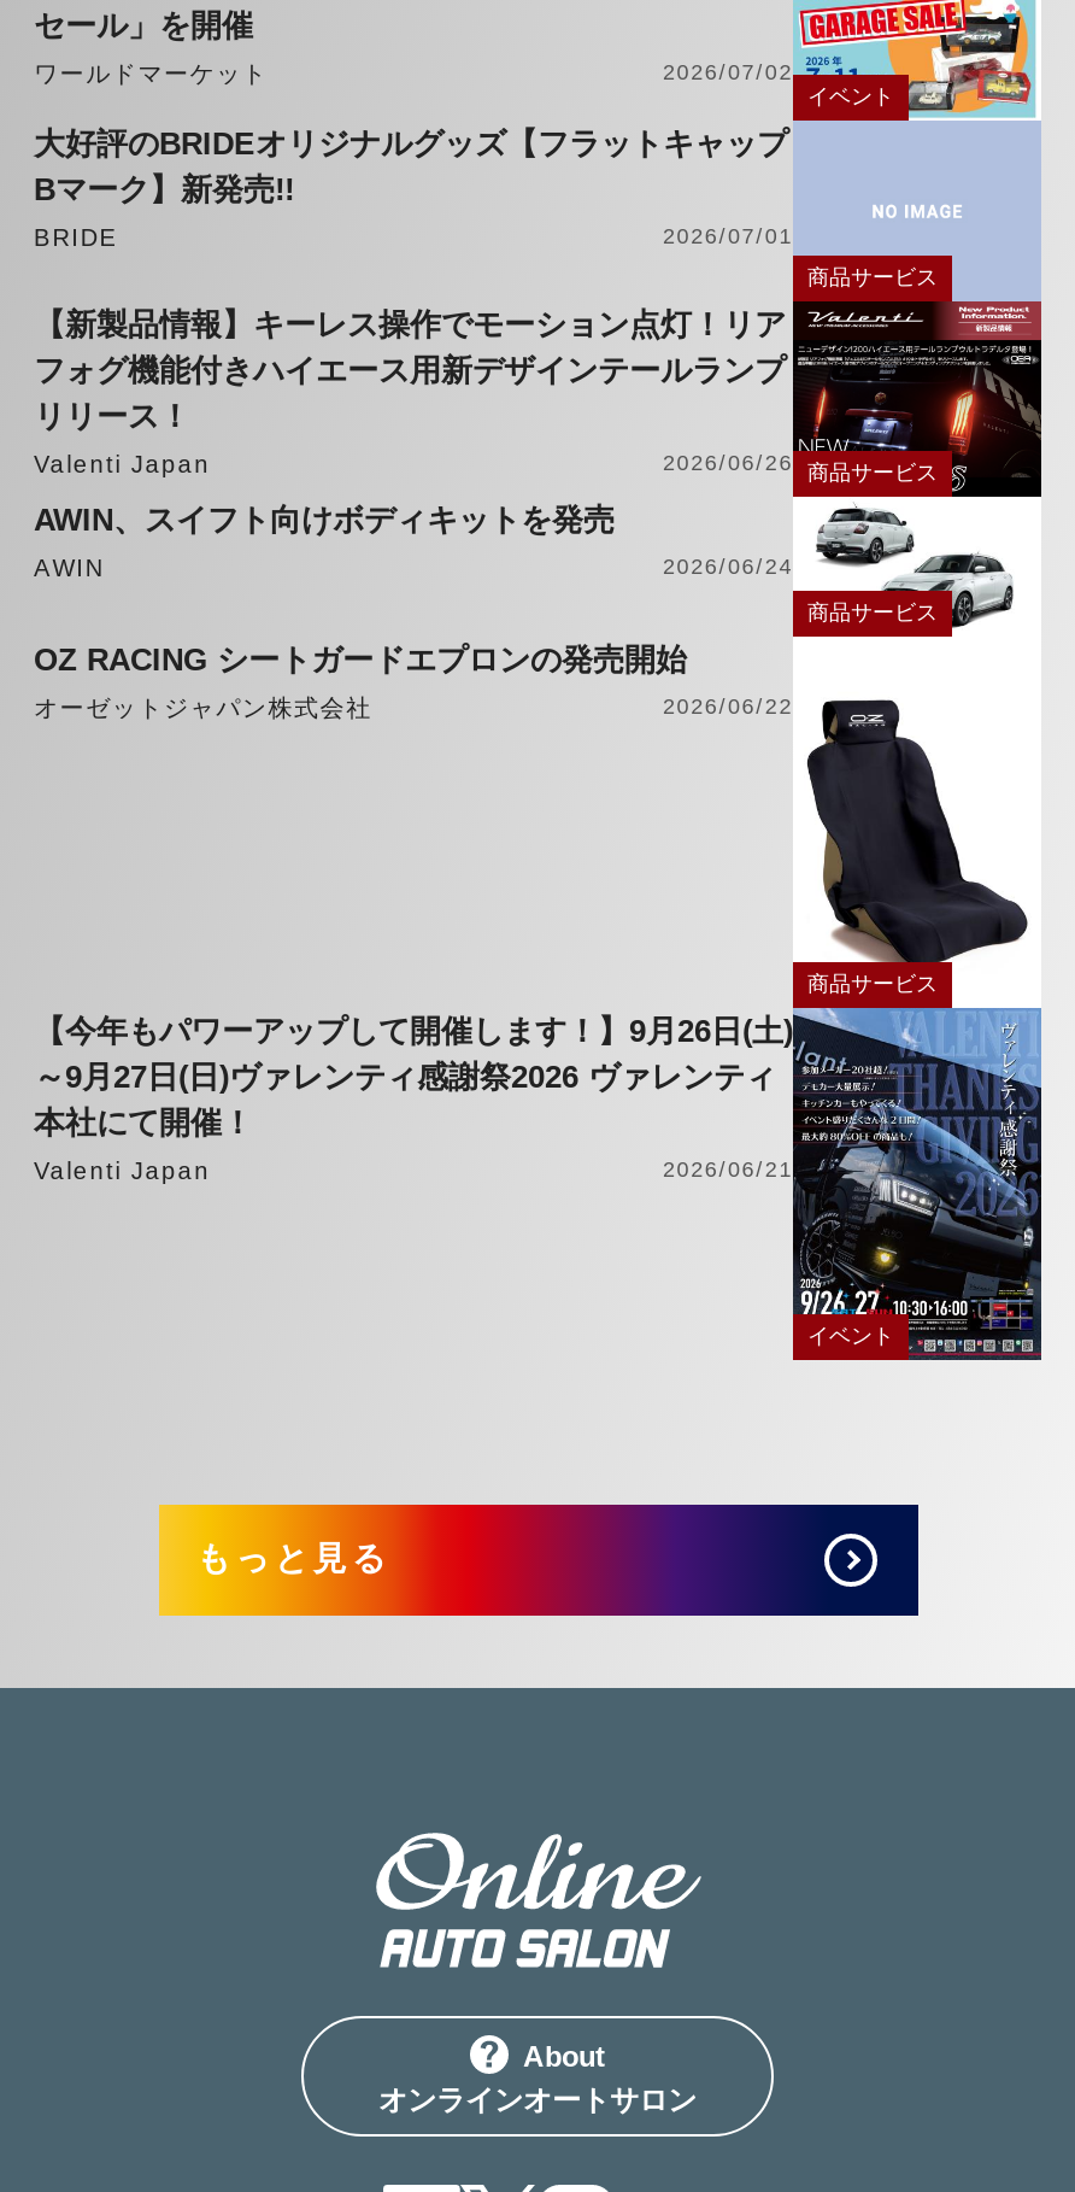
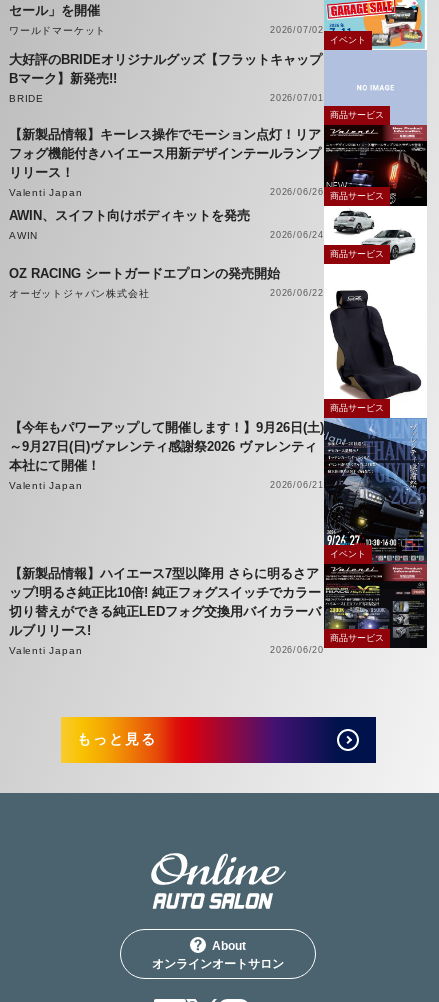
none -> [9,566,324,656] 【新製品情報】ハイエース7型以降用 さらに明るさア | ップ!明るさ純正比10倍! 純正フォグスイッチでカラー | 切り替えができる純正LEDフォグ交換用バイカラーバ | ルブリリース! | Valenti Japan | 2026/06/20
none -> [330,563,428,657] [image] | 商品サービス

